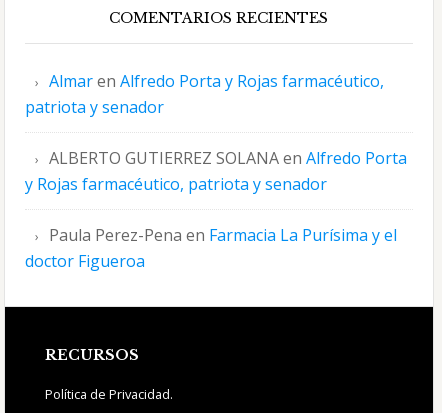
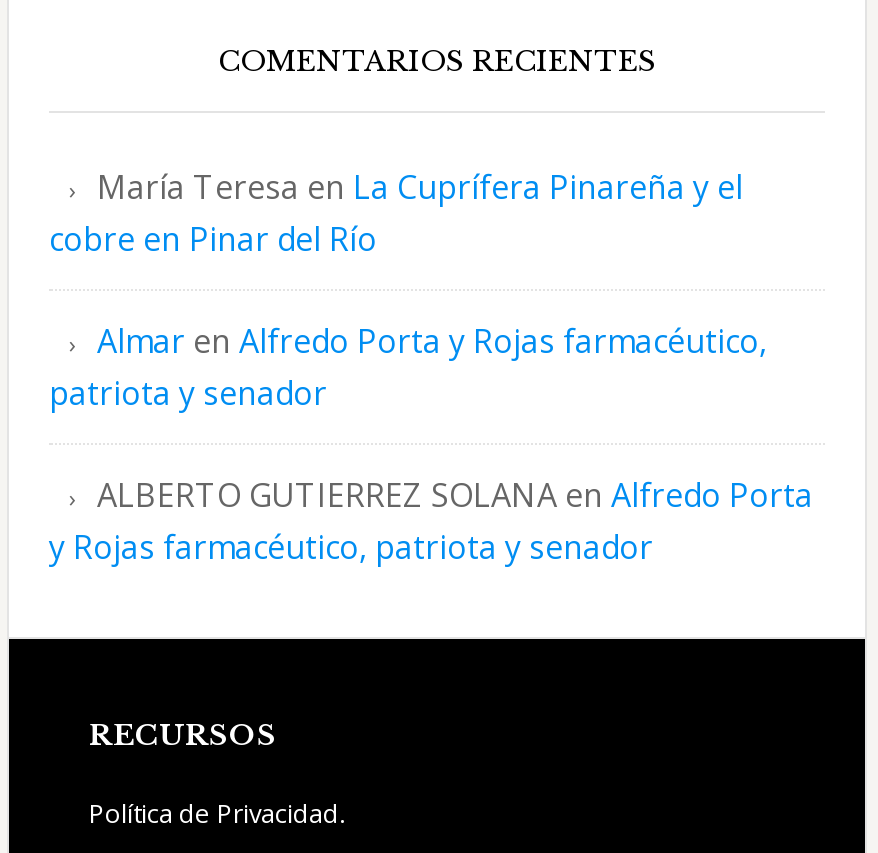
none -> [49,165,743,261] María Teresa en La Cuprífera Pinareña y el | cobre en Pinar del Río
moved [25,70,407,195] -> [49,319,813,569]: Almar en Alfredo Porta y Rojas farmacéutico, | patriota y senador | ALBERTO GUTIERREZ SOLANA en Alfredo Porta | y Rojas farmacéutico, patriota y senador
[25,224,397,272] Paula Perez-Pena en Farmacia La Purísima y el | doctor Figueroa -> none

